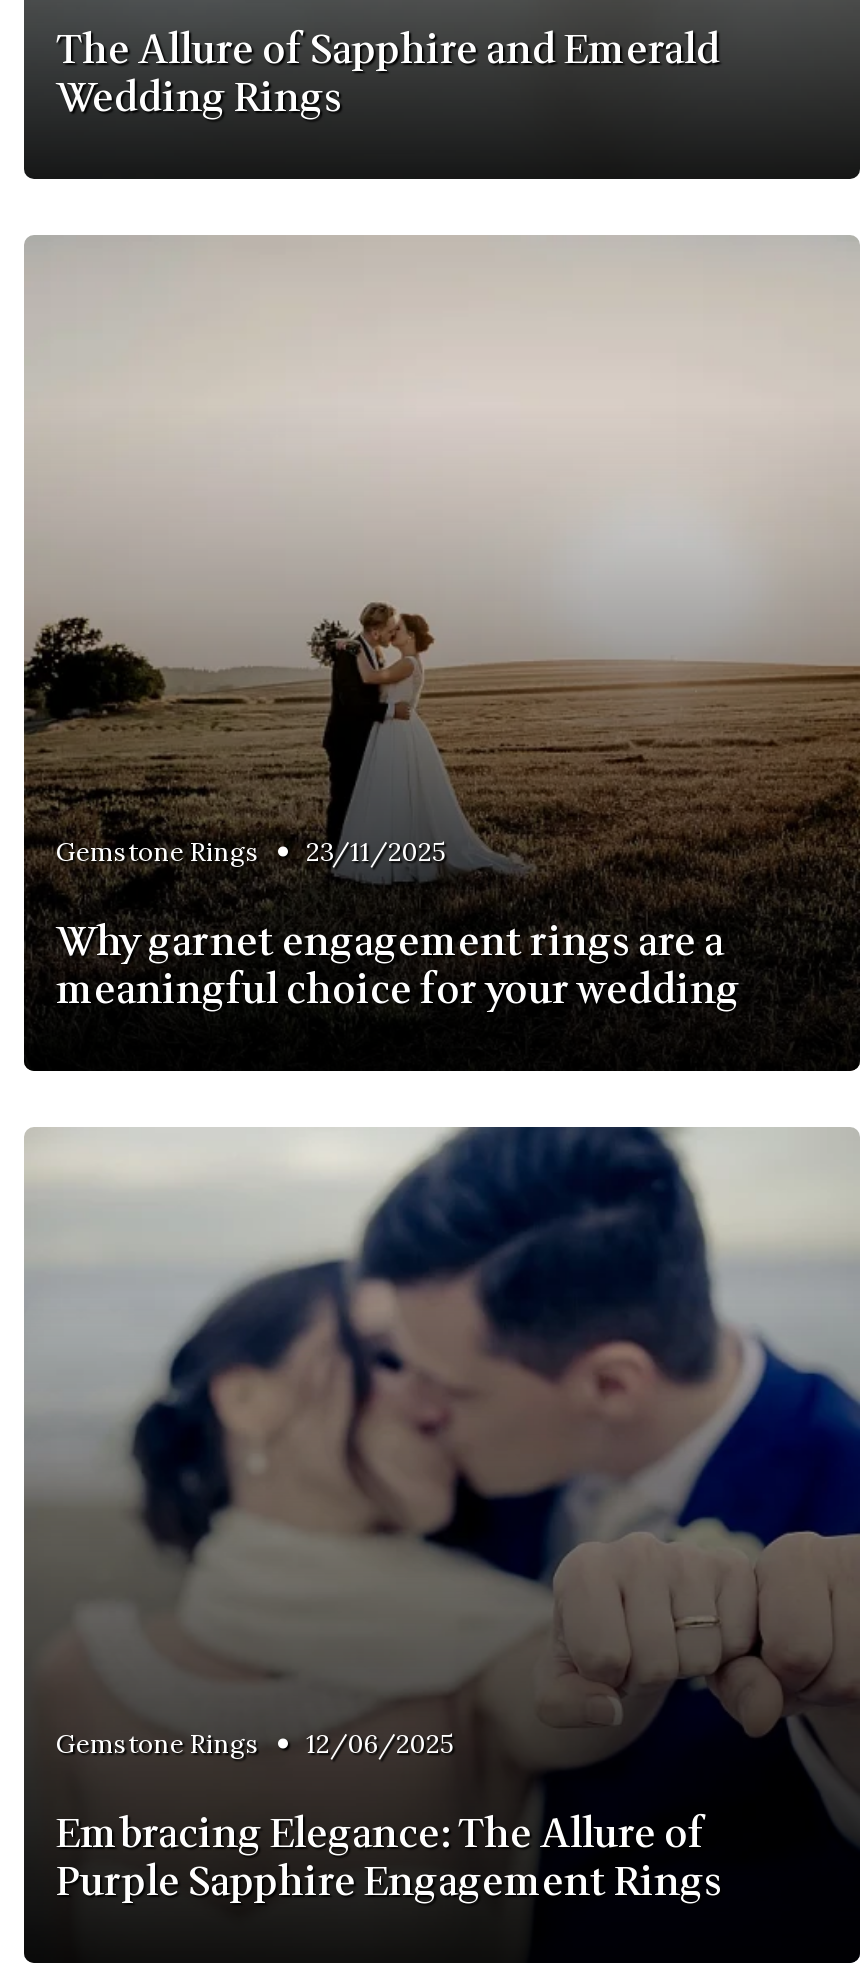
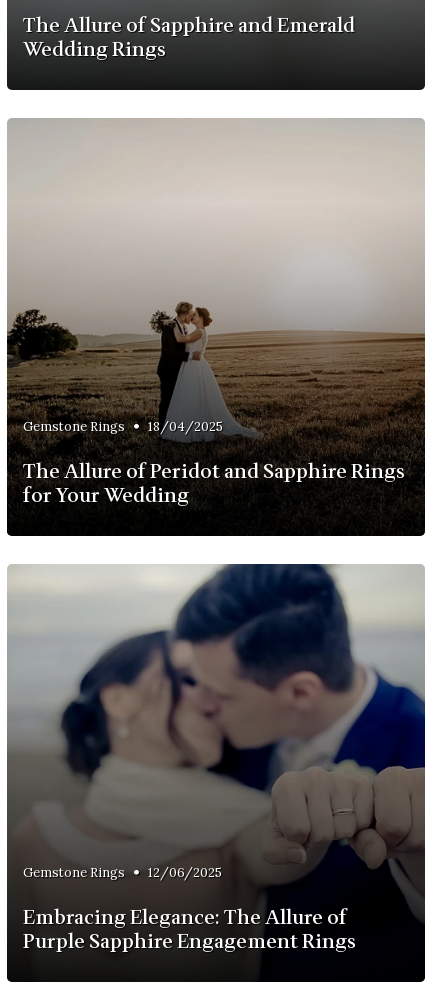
[56,831,446,871] Gemstone Rings • 23/11/2025 -> [23,416,223,436] Gemstone Rings • 18/04/2025
[56,912,740,1020] Why garnet engagement rings are a | meaningful choice for your wedding -> [23,457,405,511] The Allure of Peridot and Sapphire Rings | for Your Wedding

